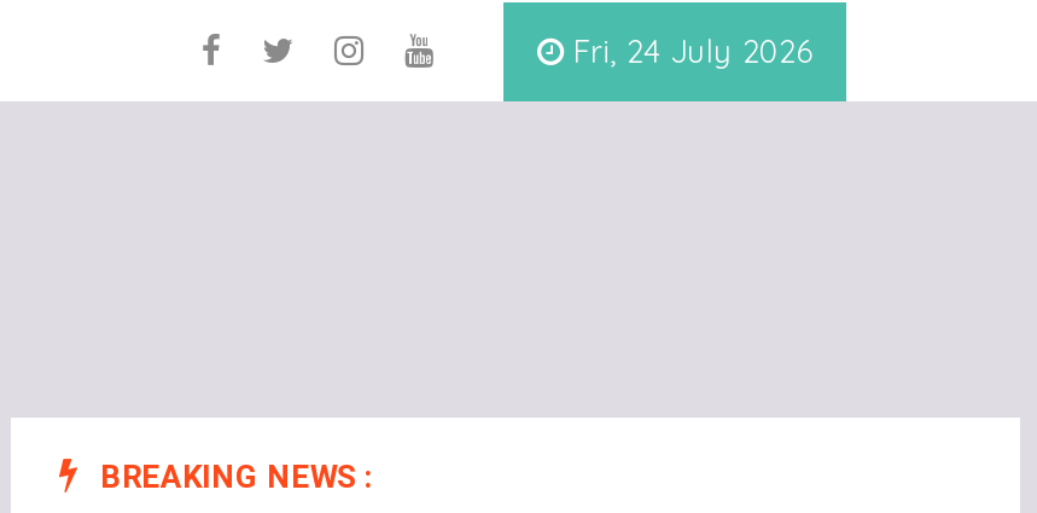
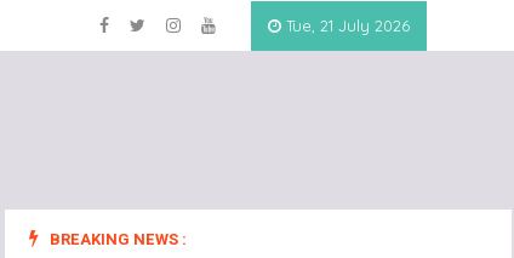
[564,31,812,70] Fri, 24 July 2026 -> [281,16,409,35] Tue, 21 July 2026

